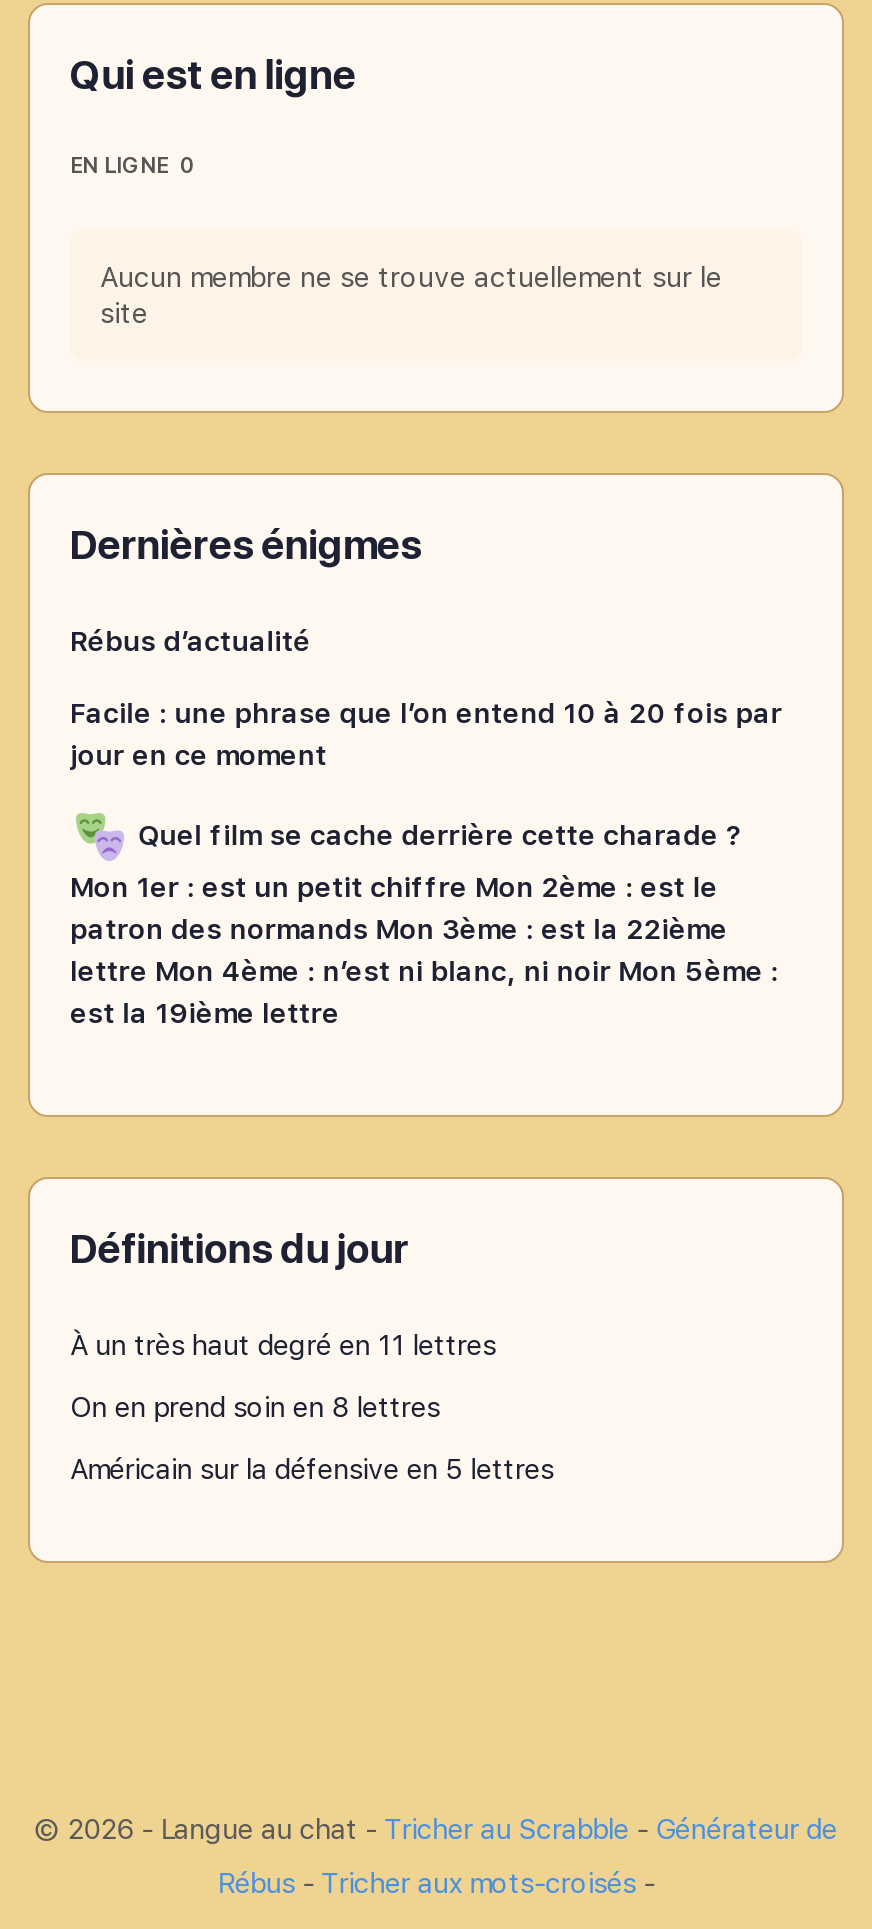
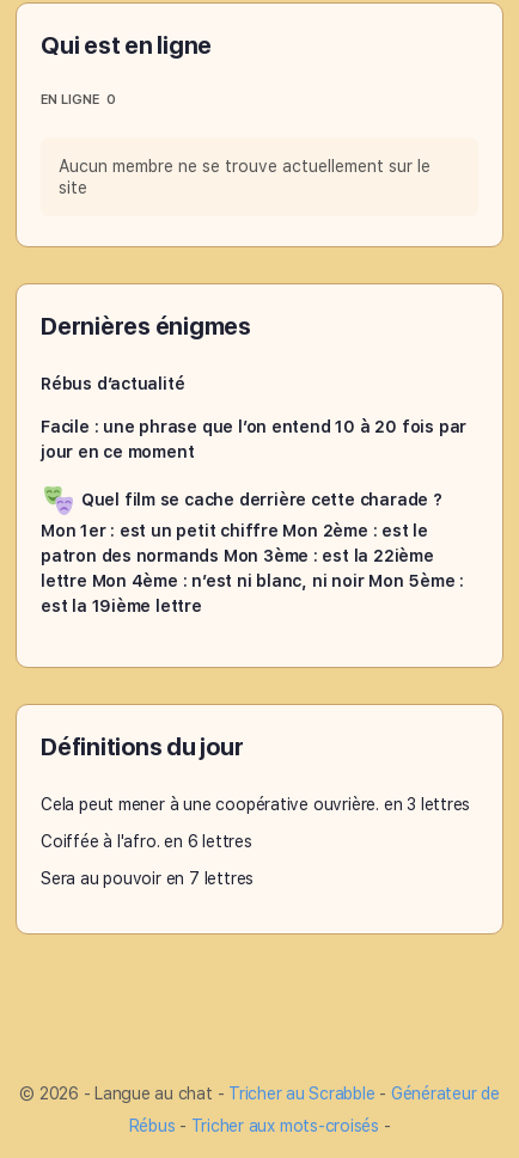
[70,1329,496,1361] À un très haut degré en 11 lettres -> [41,795,470,814] Cela peut mener à une coopérative ouvrière. en 3 lettres
[70,1391,440,1423] On en prend soin en 8 lettres -> [41,832,252,851] Coiffée à l'afro. en 6 lettres
[70,1453,554,1485] Américain sur la défensive en 5 lettres -> [41,869,254,888] Sera au pouvoir en 7 lettres

